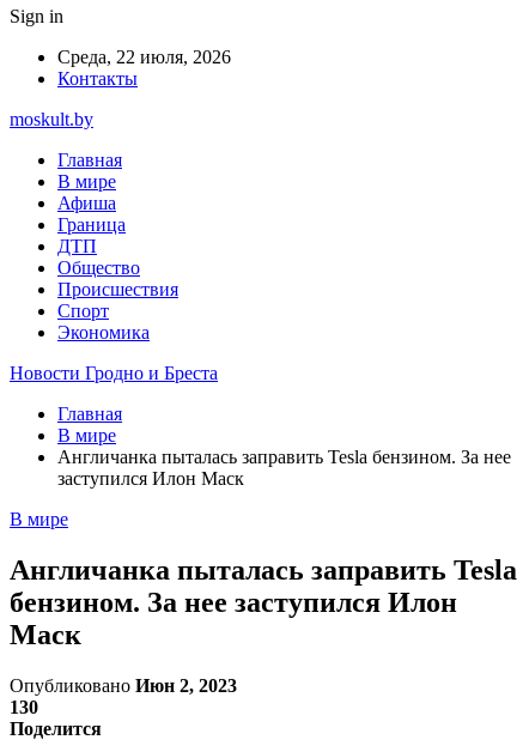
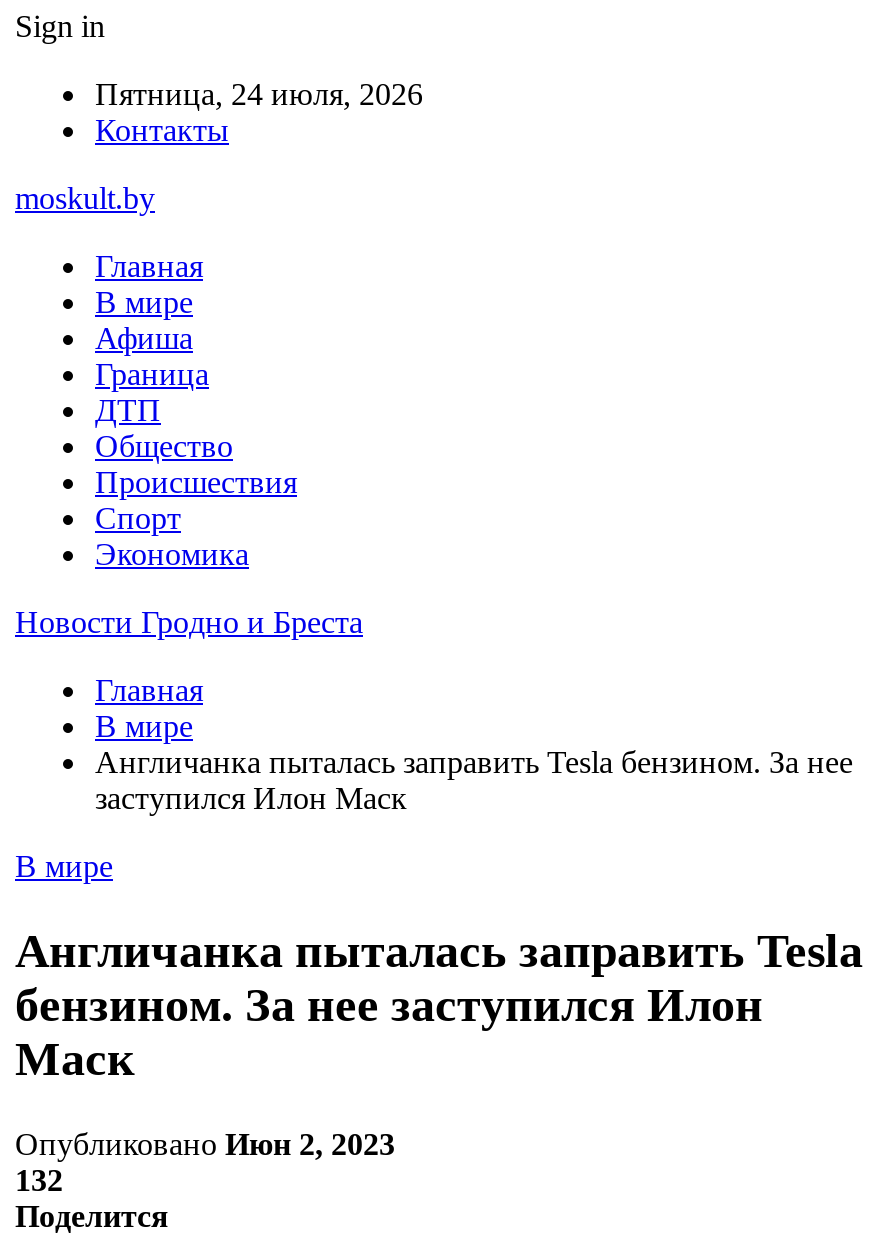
[57,47,231,67] Среда, 22 июля, 2026 -> [95,77,423,111] Пятница, 24 июля, 2026
[10,697,38,717] 130 -> [15,1163,63,1197] 132

